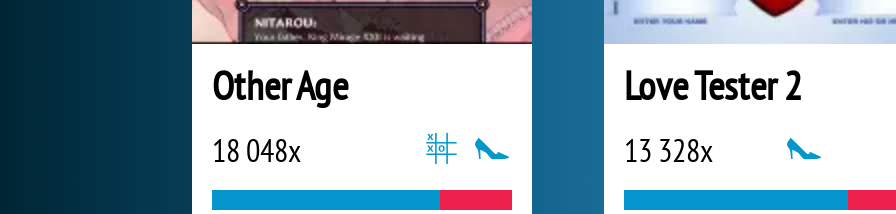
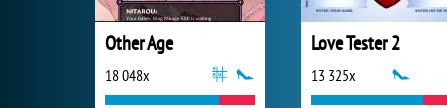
[624,130,714,170] 13 328x -> [311,65,356,85] 13 325x

